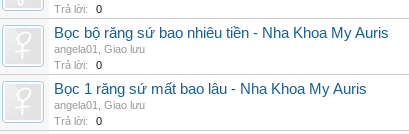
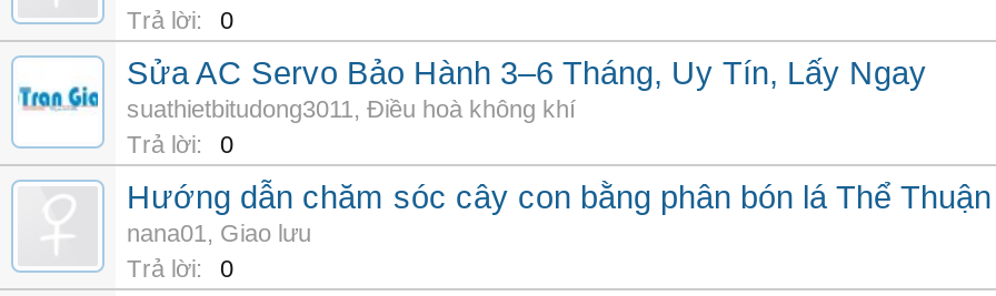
none -> [18,62,96,142] [image]
[54,25,389,55] Bọc bộ răng sứ bao nhiêu tiền - Nha Khoa My Auris | angela01, Giao lưu -> [127,55,927,122] Sửa AC Servo Bảo Hành 3–6 Tháng, Uy Tín, Lấy Ngay | suathietbitudong3011, Điều hoà không khí
[54,81,367,111] Bọc 1 răng sứ mất bao lâu - Nha Khoa My Auris | angela01, Giao lưu -> [127,180,992,246] Hướng dẫn chăm sóc cây con bằng phân bón lá Thể Thuận | nana01, Giao lưu

